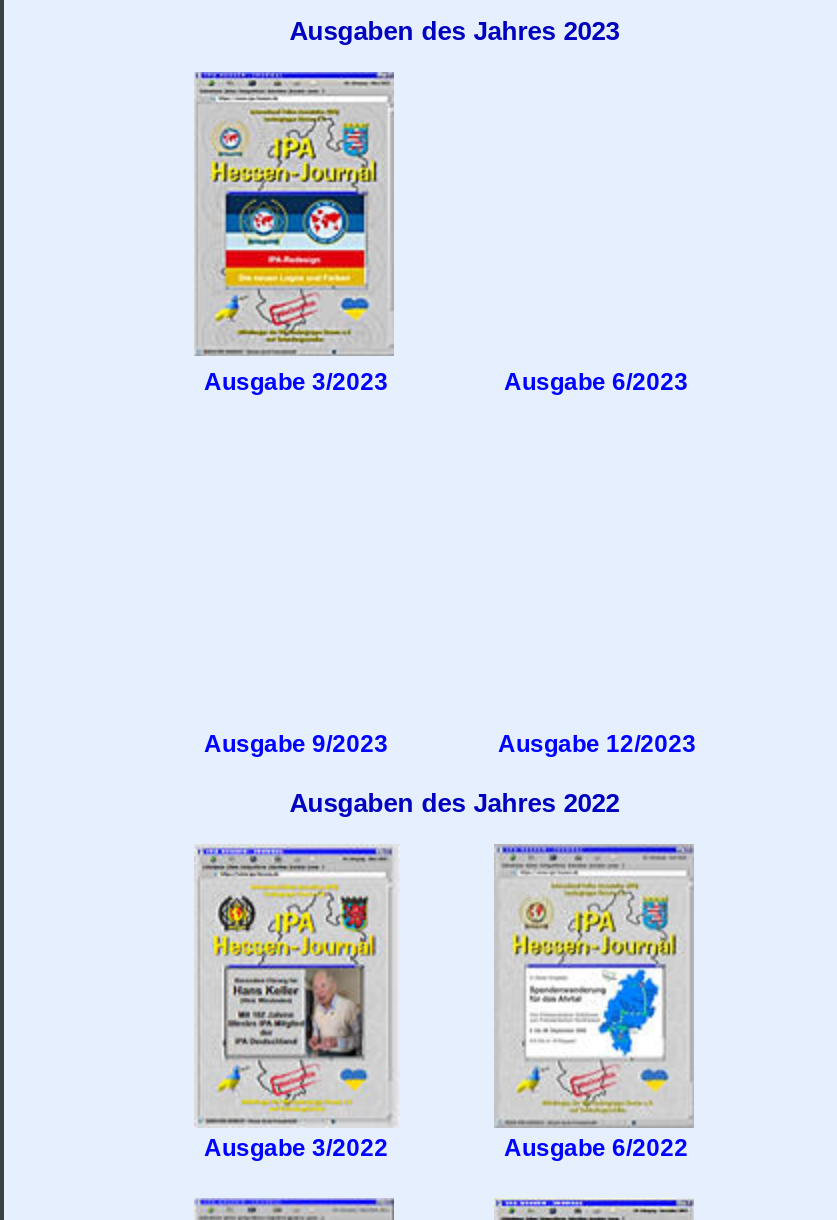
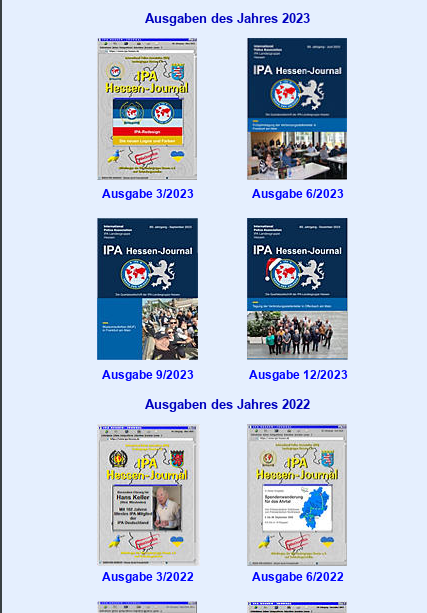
none -> [246,37,348,181] [image]
none -> [96,217,199,361] [image]
none -> [246,217,349,361] [image]

